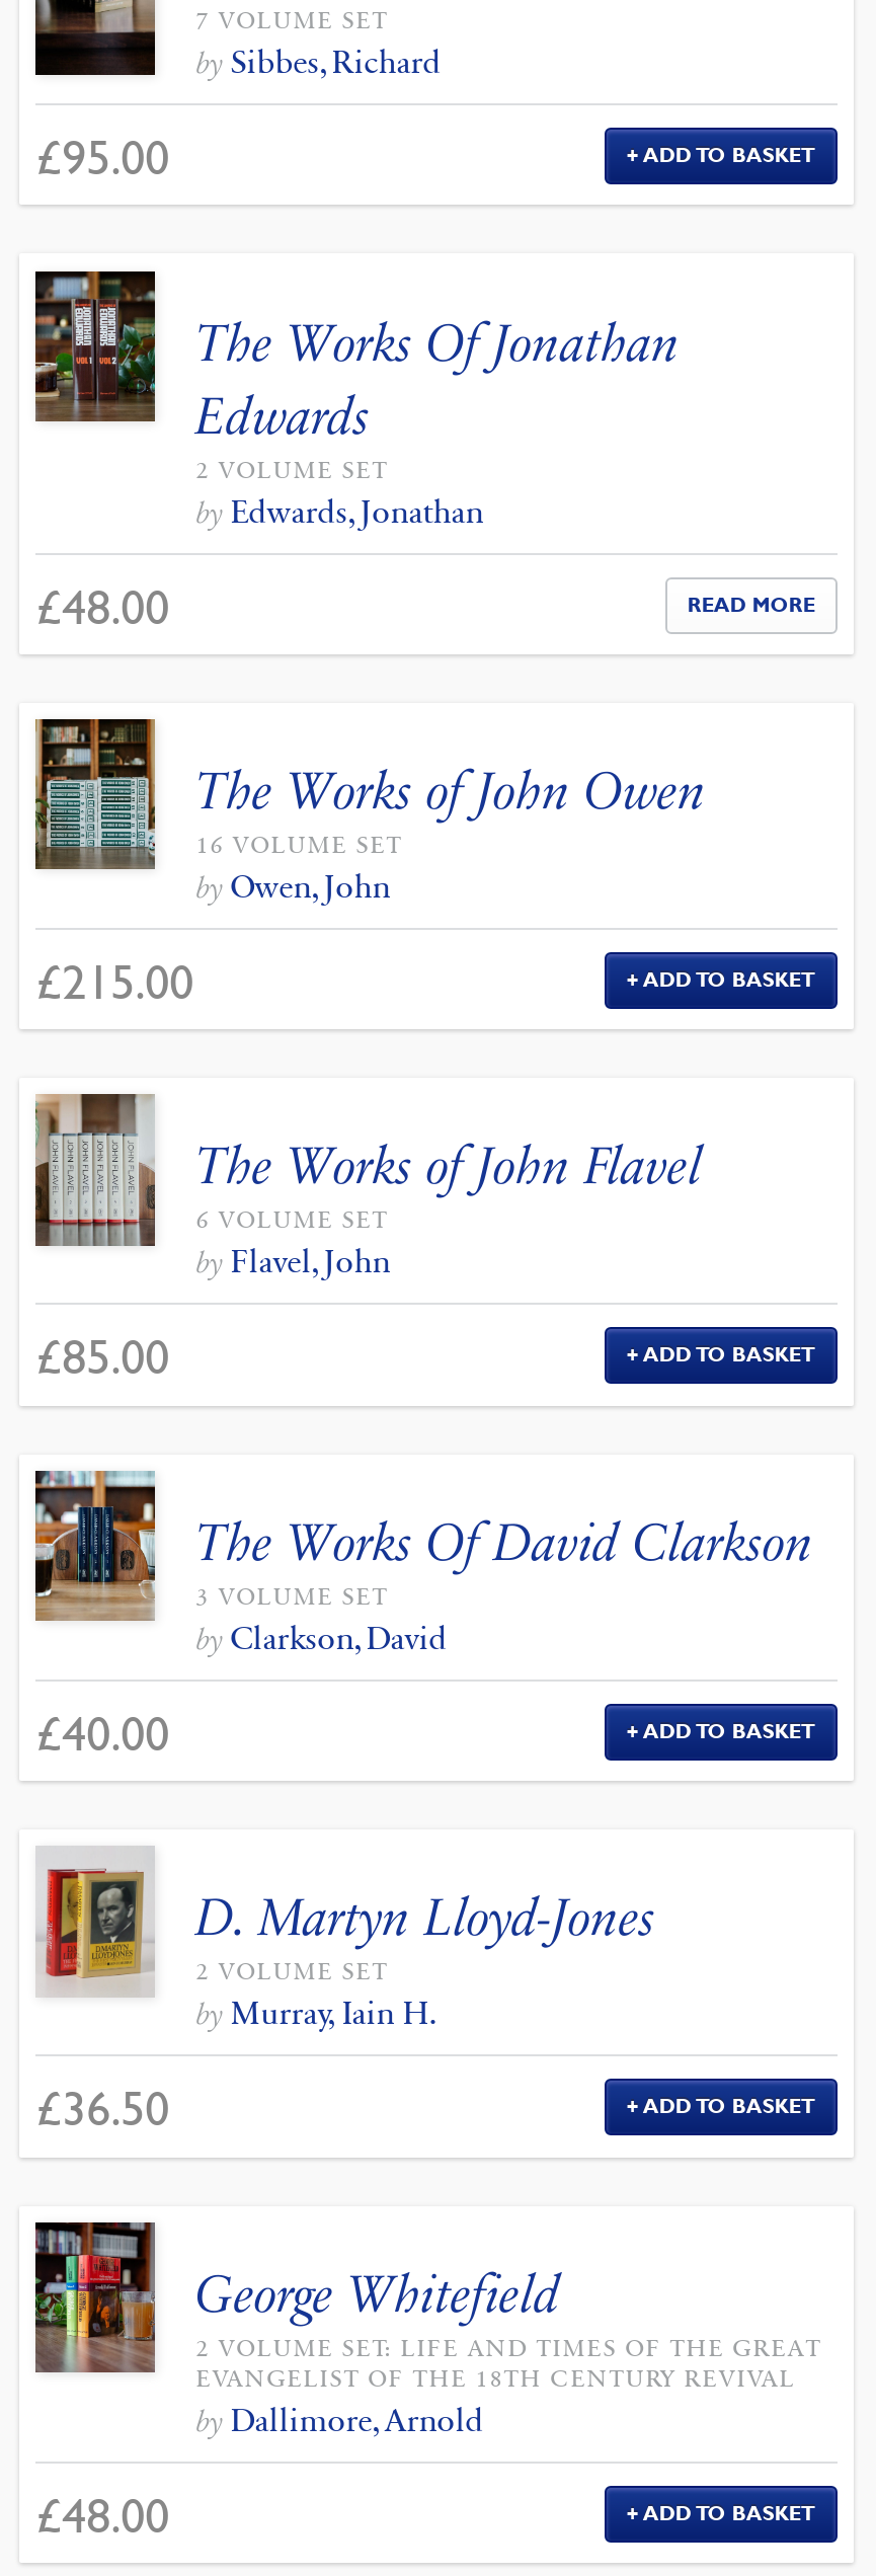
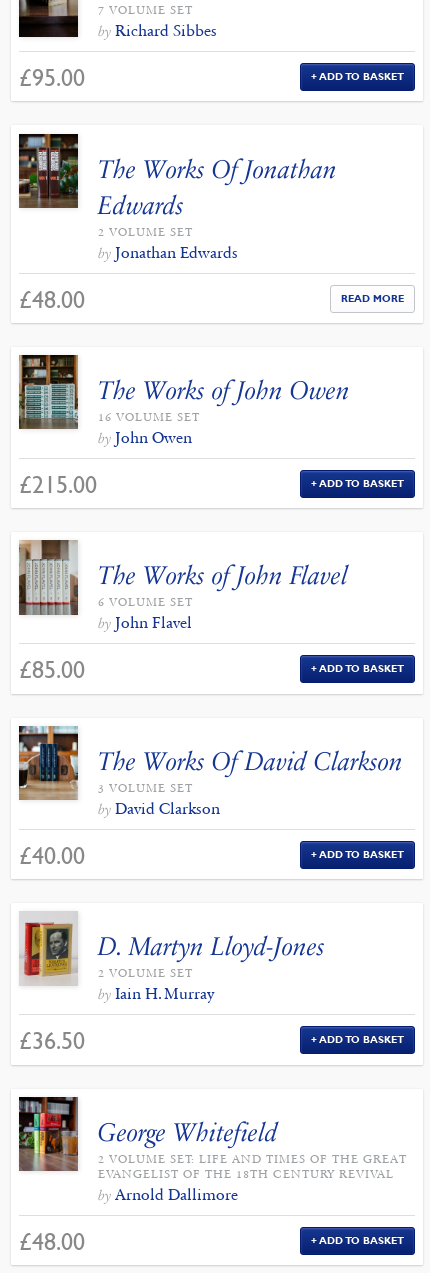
[196,43,441,81] by Sibbes, Richard -> [98,21,217,40] by Richard Sibbes
[196,491,484,530] by Edwards, Jonathan -> [98,242,238,261] by Jonathan Edwards
[196,867,391,906] by Owen, John -> [98,428,192,447] by John Owen
[196,1243,391,1281] by Flavel, John -> [98,613,192,632] by John Flavel
[196,1619,447,1657] by Clarkson, David -> [98,799,220,818] by David Clarkson
[196,1994,437,2033] by Murray, Iain H. -> [98,984,214,1003] by Iain H. Murray
[196,2401,484,2439] by Dallimore, Arnold -> [98,1185,238,1204] by Arnold Dallimore

